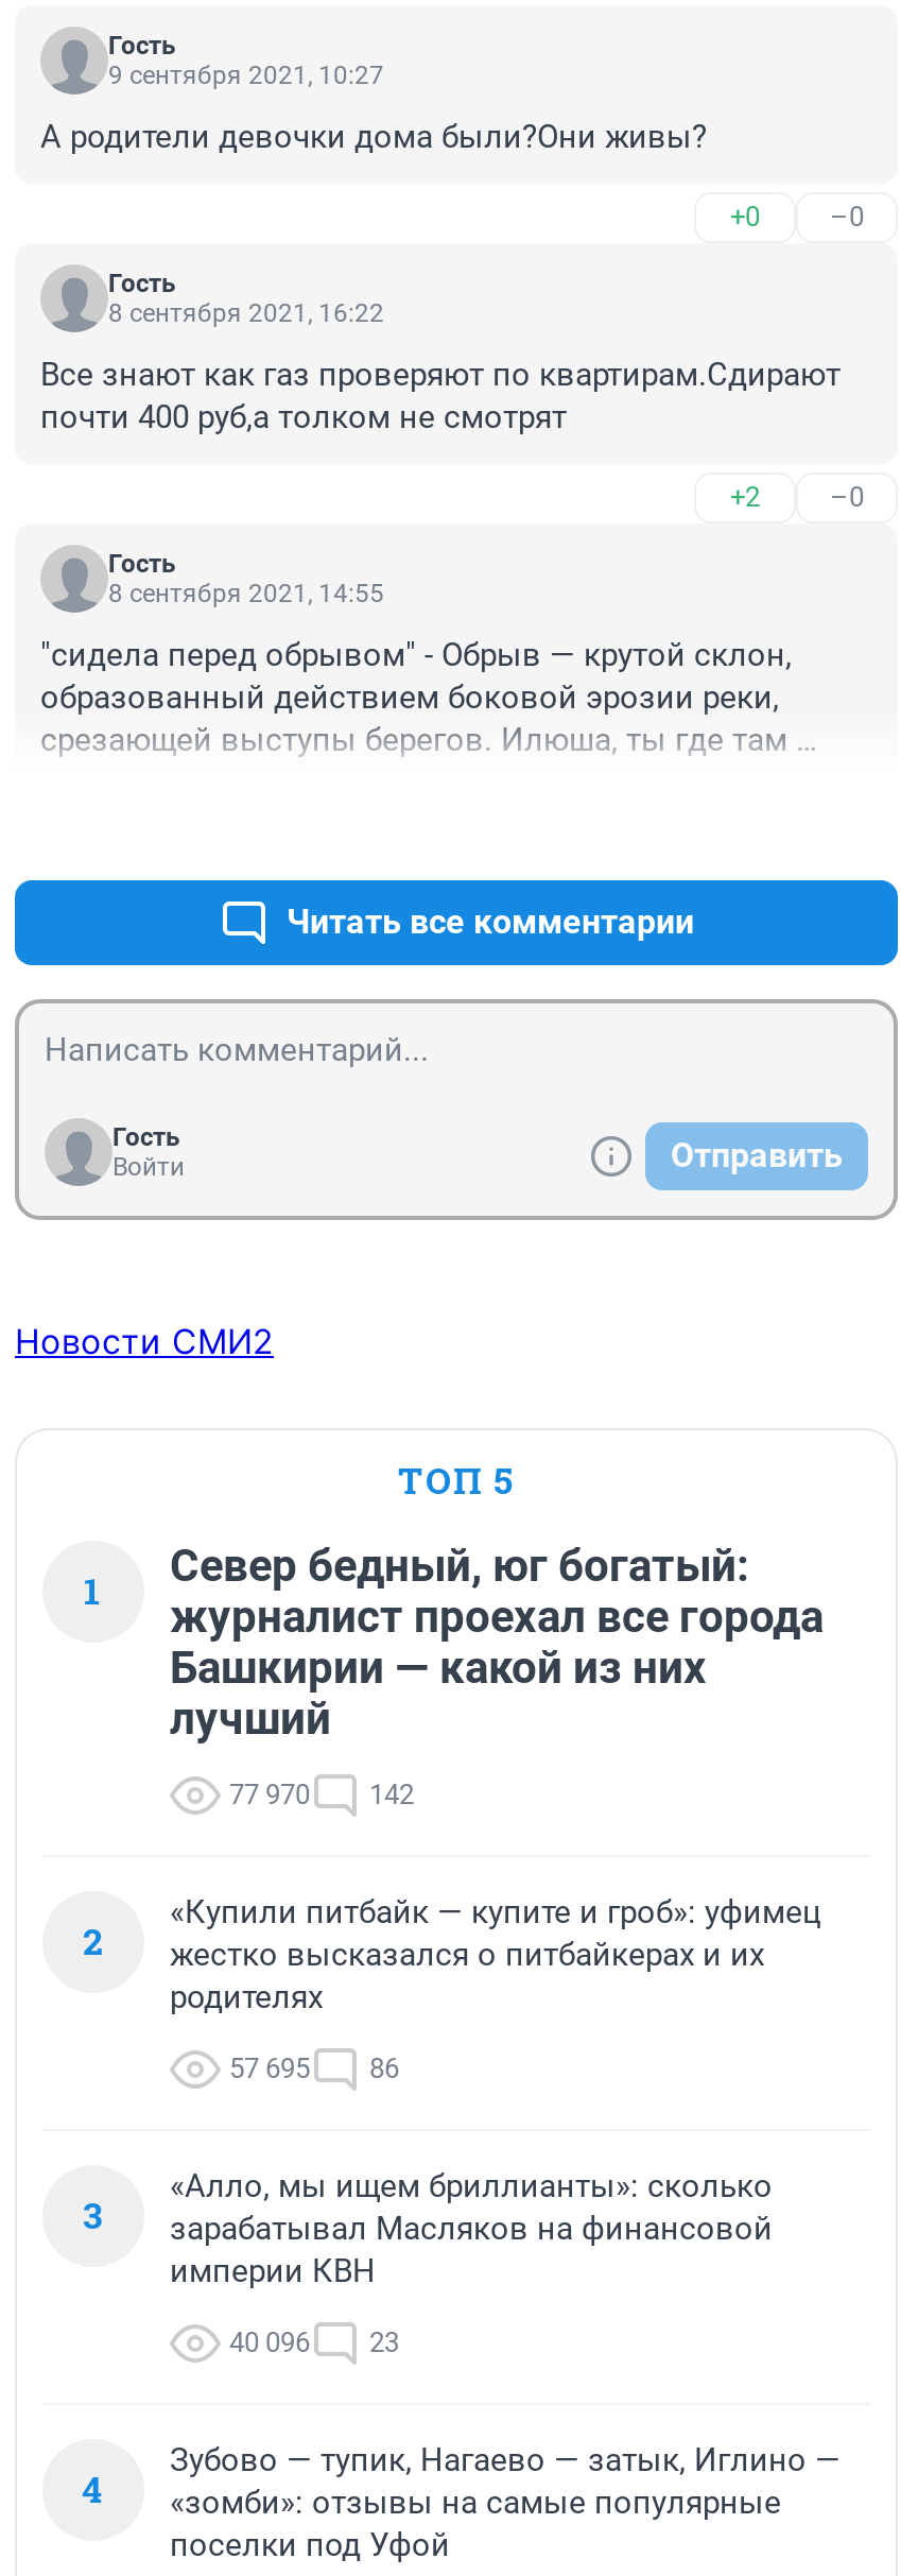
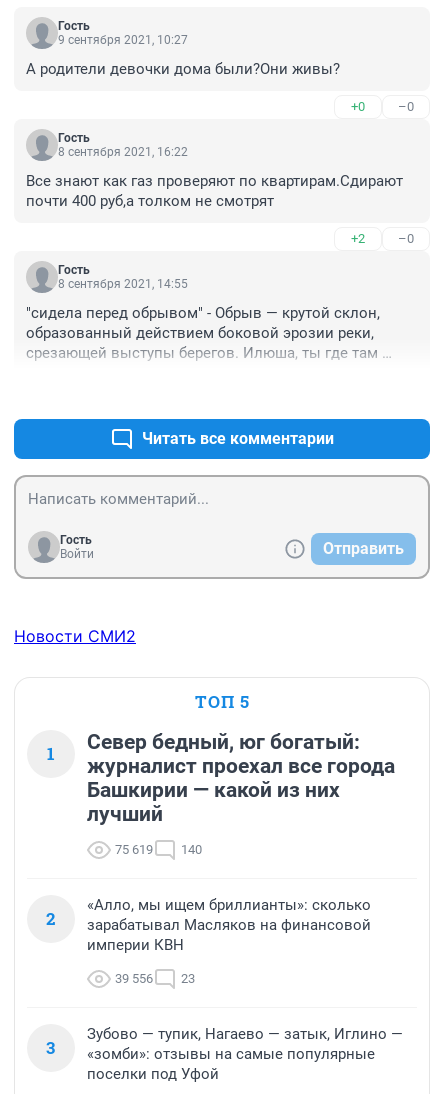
[229,1779,310,1811] 77 970 -> [115,842,153,857] 75 619
[369,1779,414,1811] 142 -> [181,842,202,857] 140
[83,1894,821,2240] «Купили питбайк — купите и гроб»: уфимец | жестко высказался о питбайкерах и их | родителях | 57 695 | 86 | 3 -> none
[229,2327,399,2359] 40 096 23 -> [115,971,195,986] 39 556 23
[82,2465,781,2522] 4 «зомби»: отзывы на самые популярные -> [46,1036,375,1063] 3 «зомби»: отзывы на самые популярные

